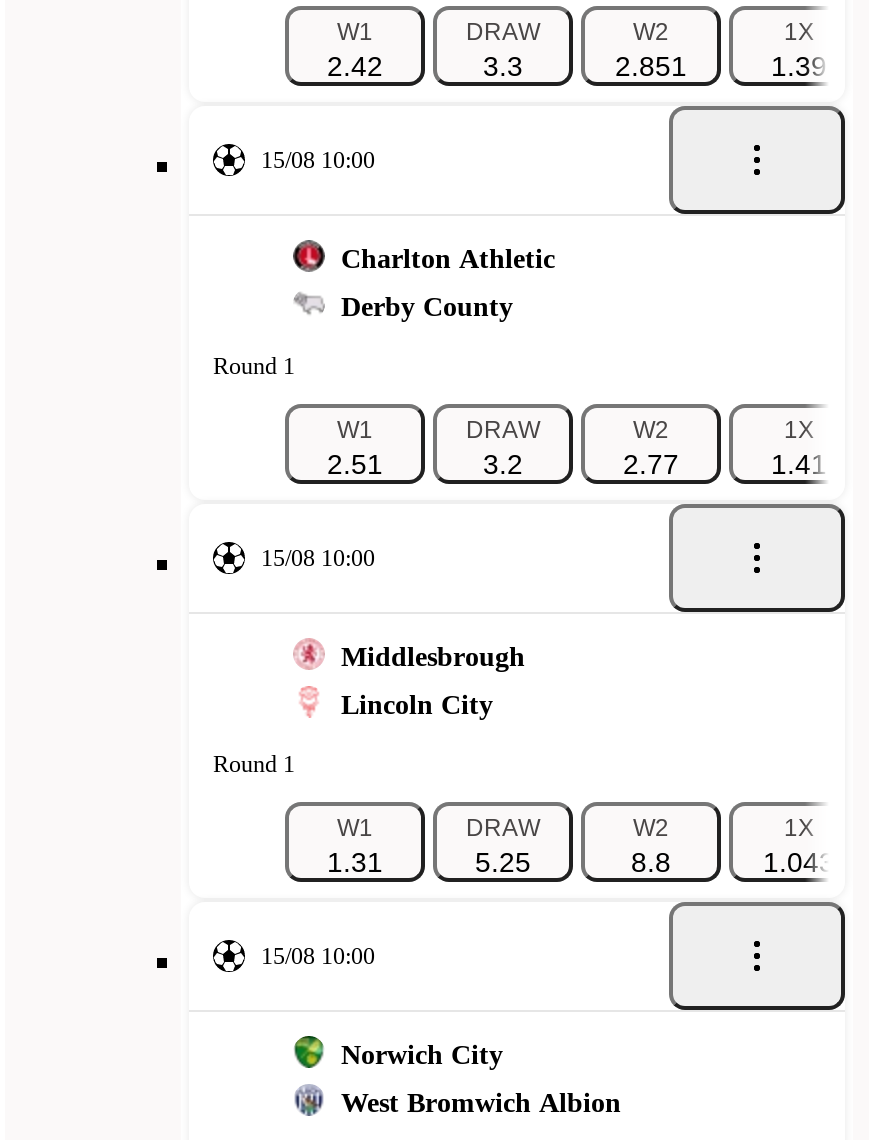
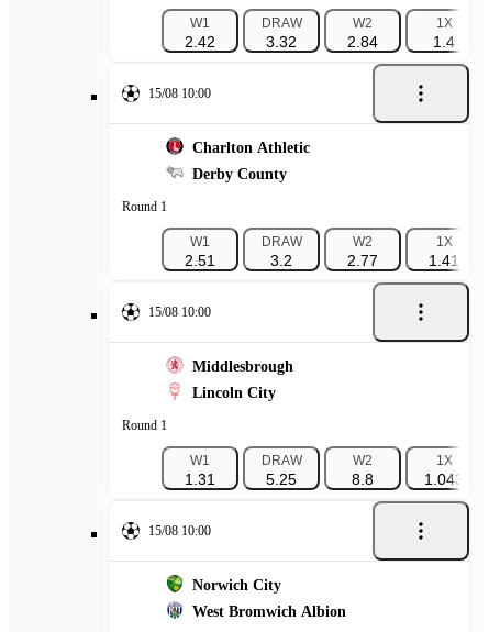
[483,50,523,82] 3.3 -> [266,33,297,51] 3.32
[615,50,687,82] 2.851 -> [347,33,378,51] 2.84
[771,50,827,82] 1.39 -> [433,33,455,51] 1.4

